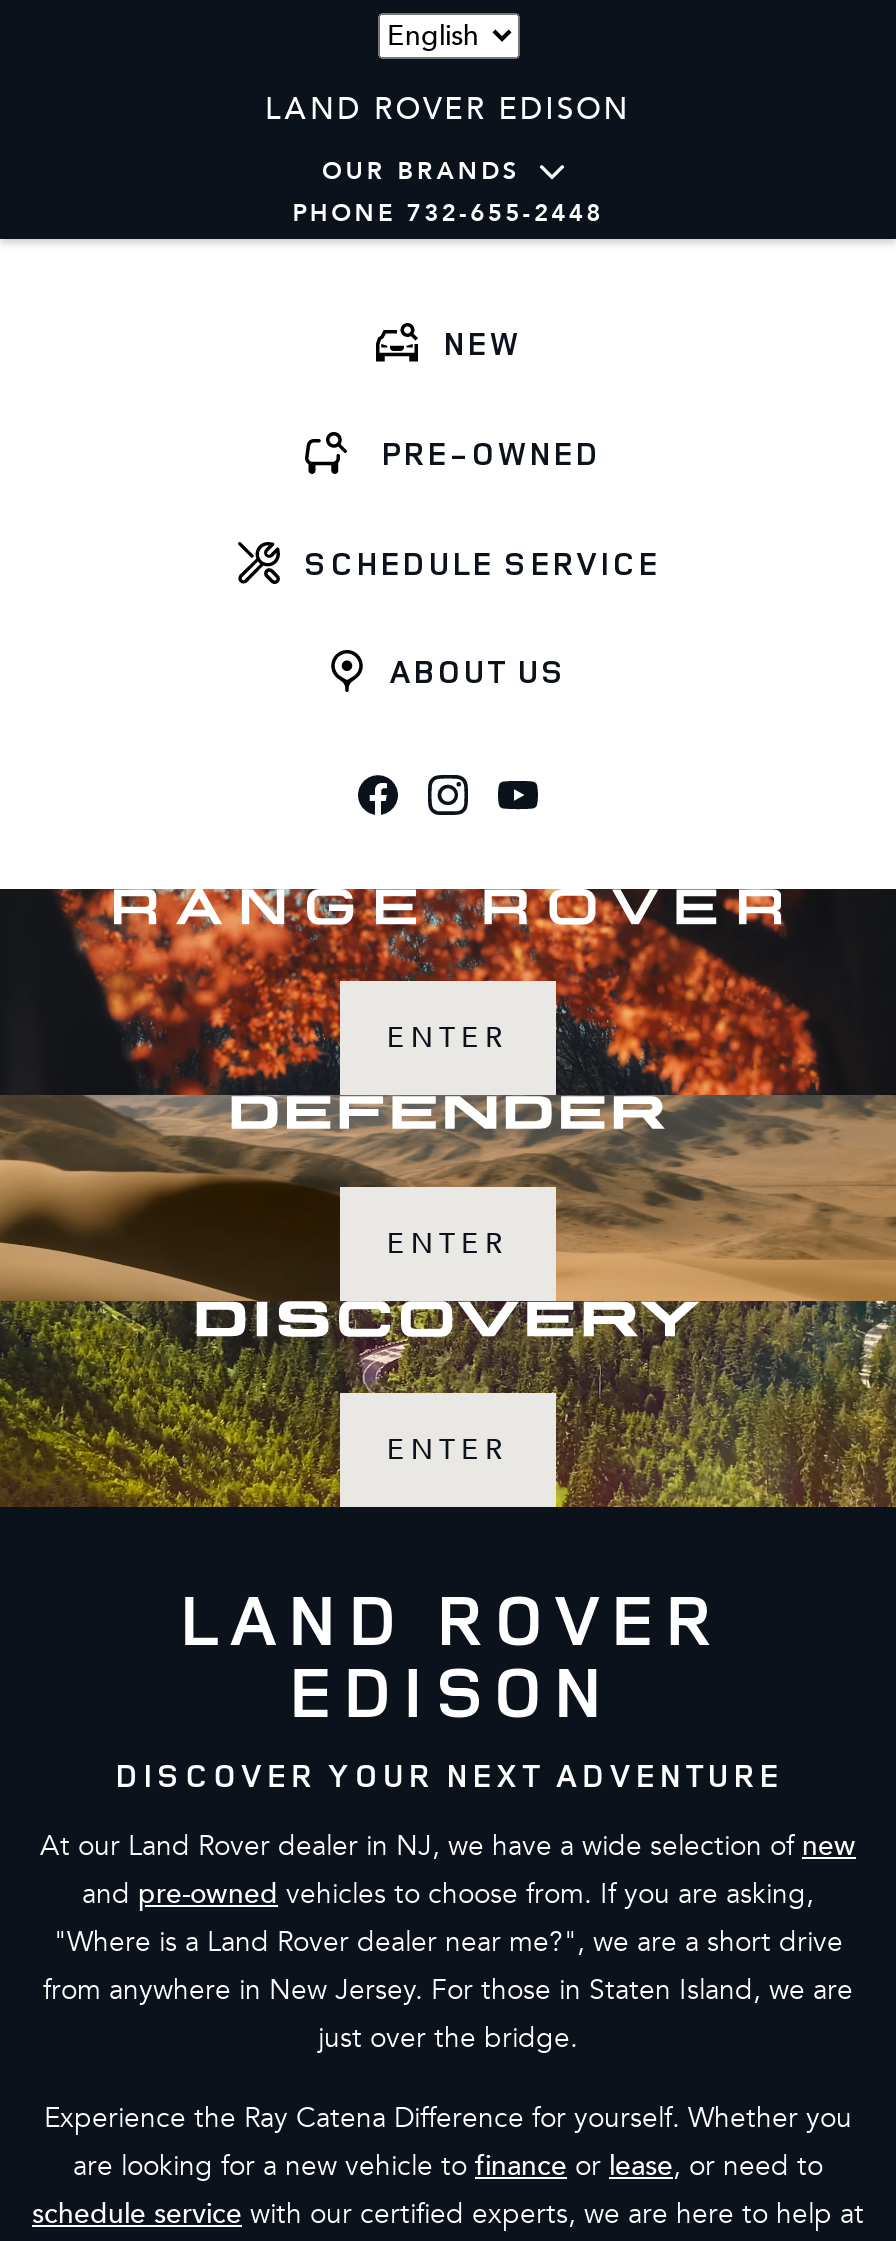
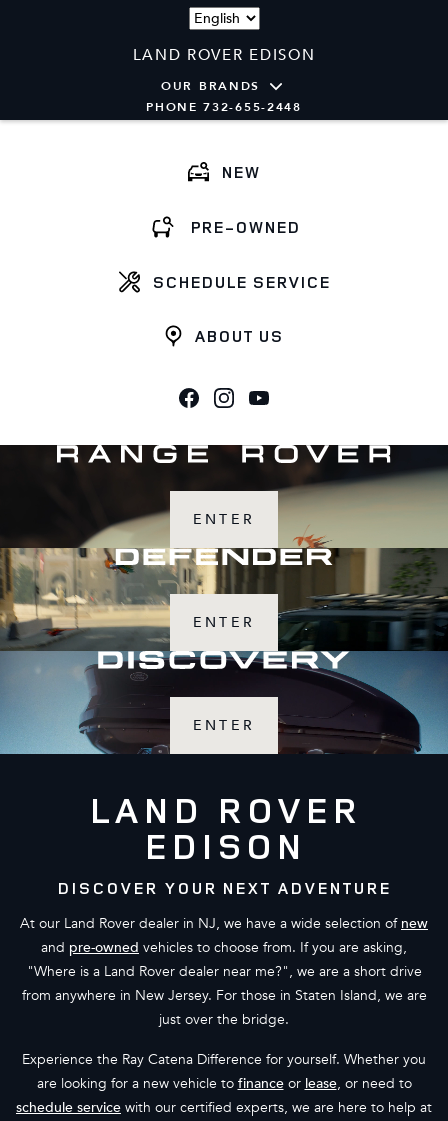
[6,887,890,1509] [image] -> [3,444,445,755] [image]

